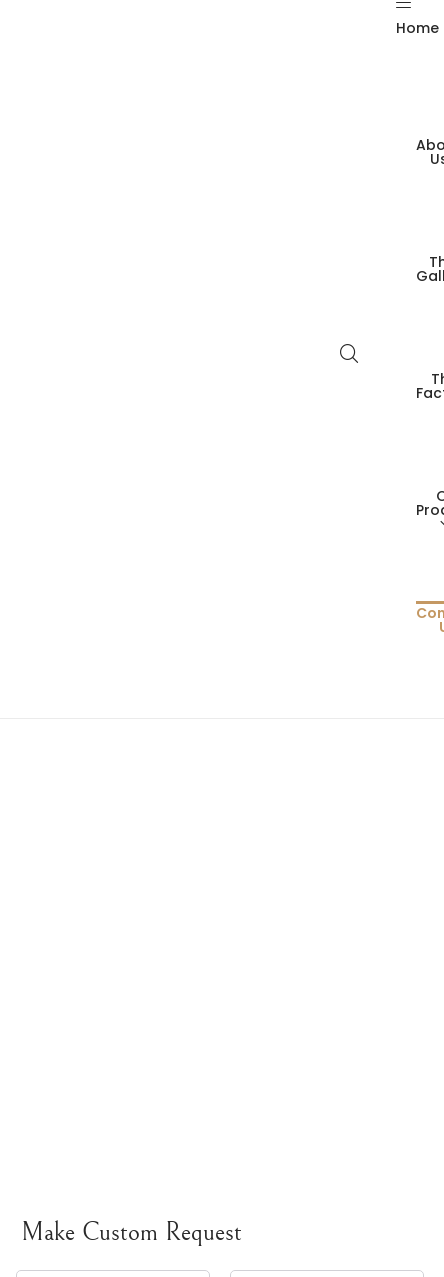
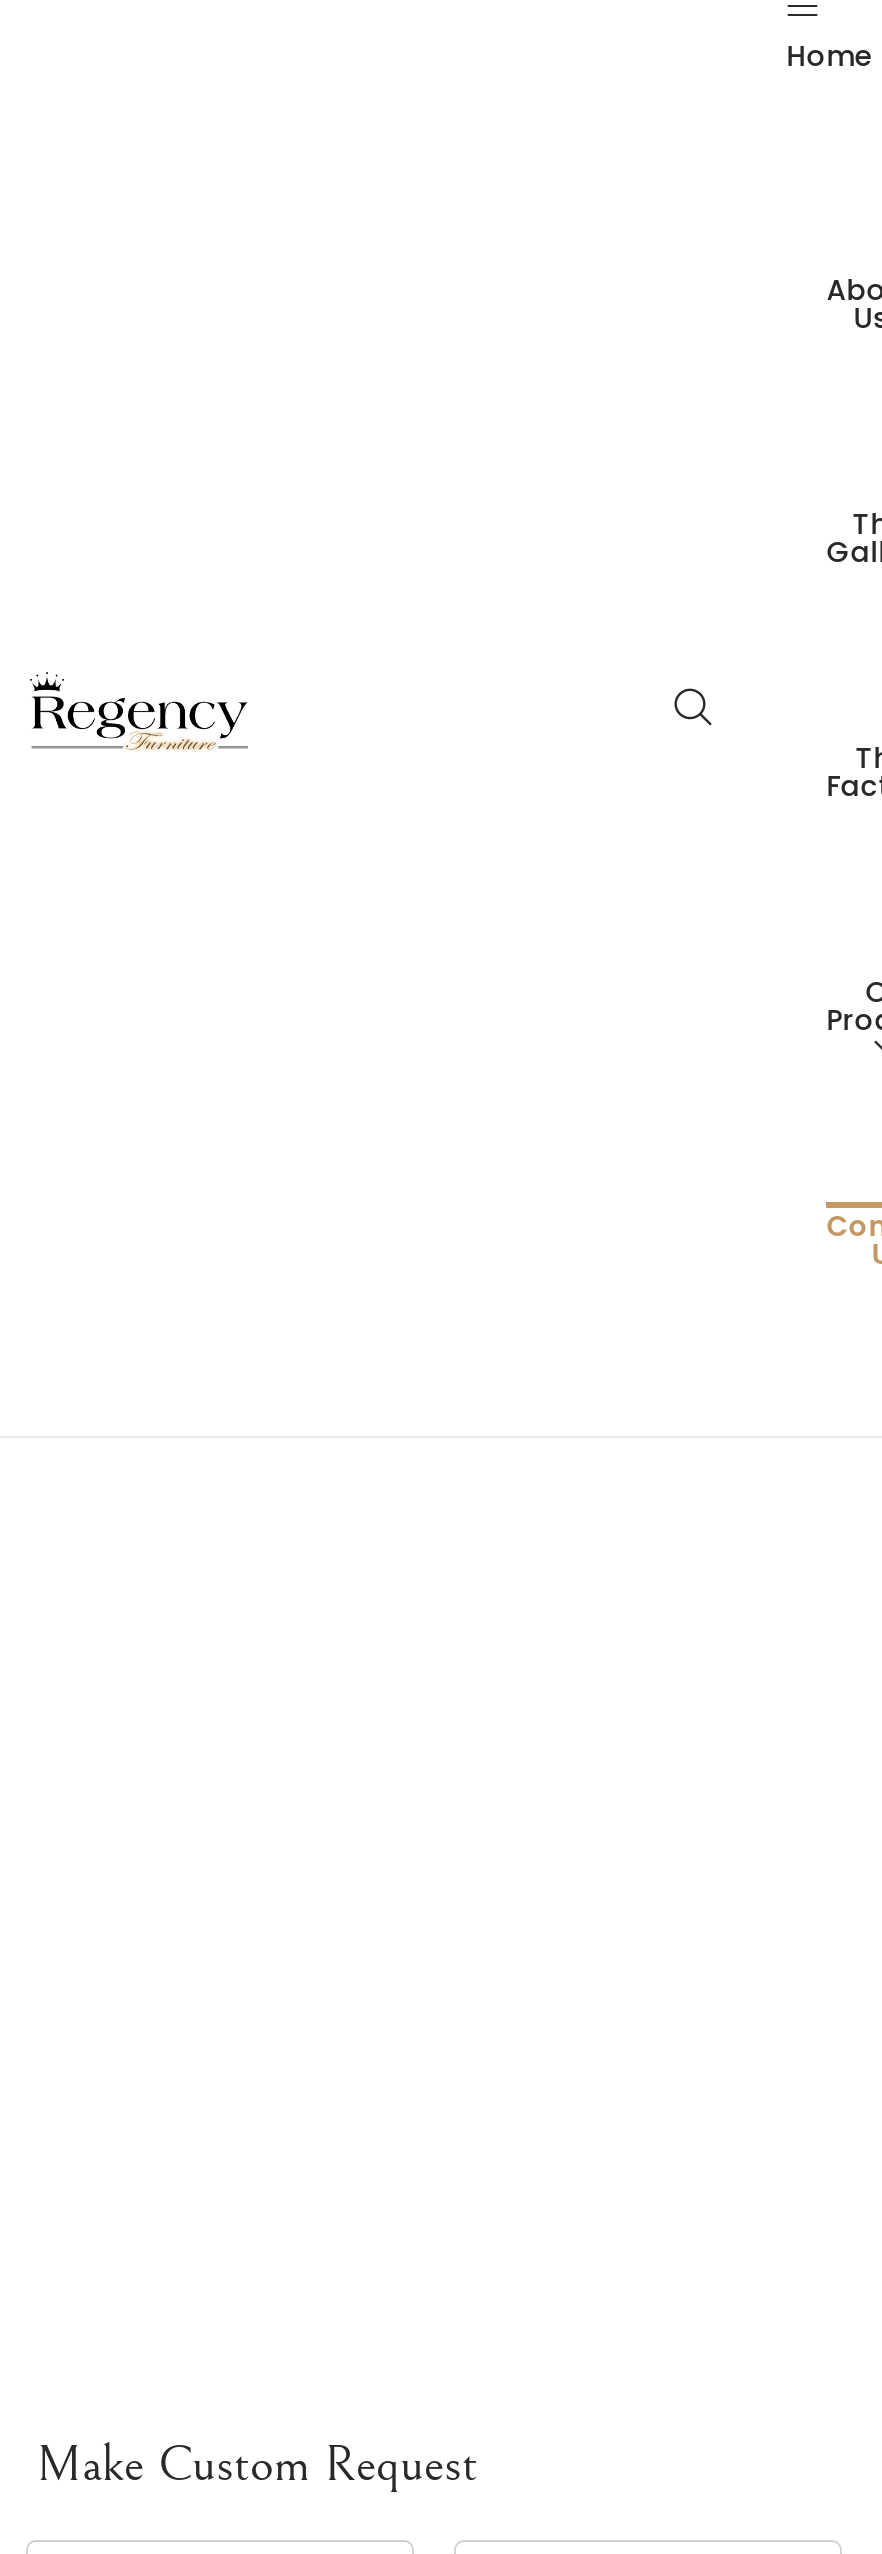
none -> [28,670,250,752] [image]

